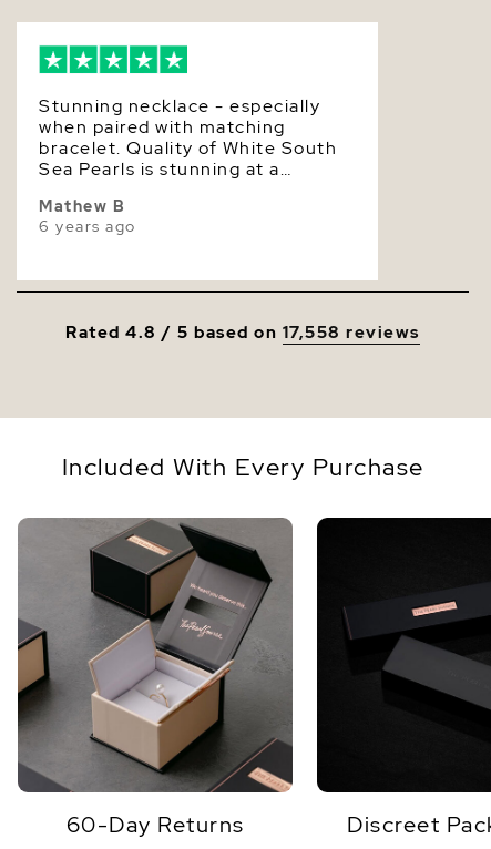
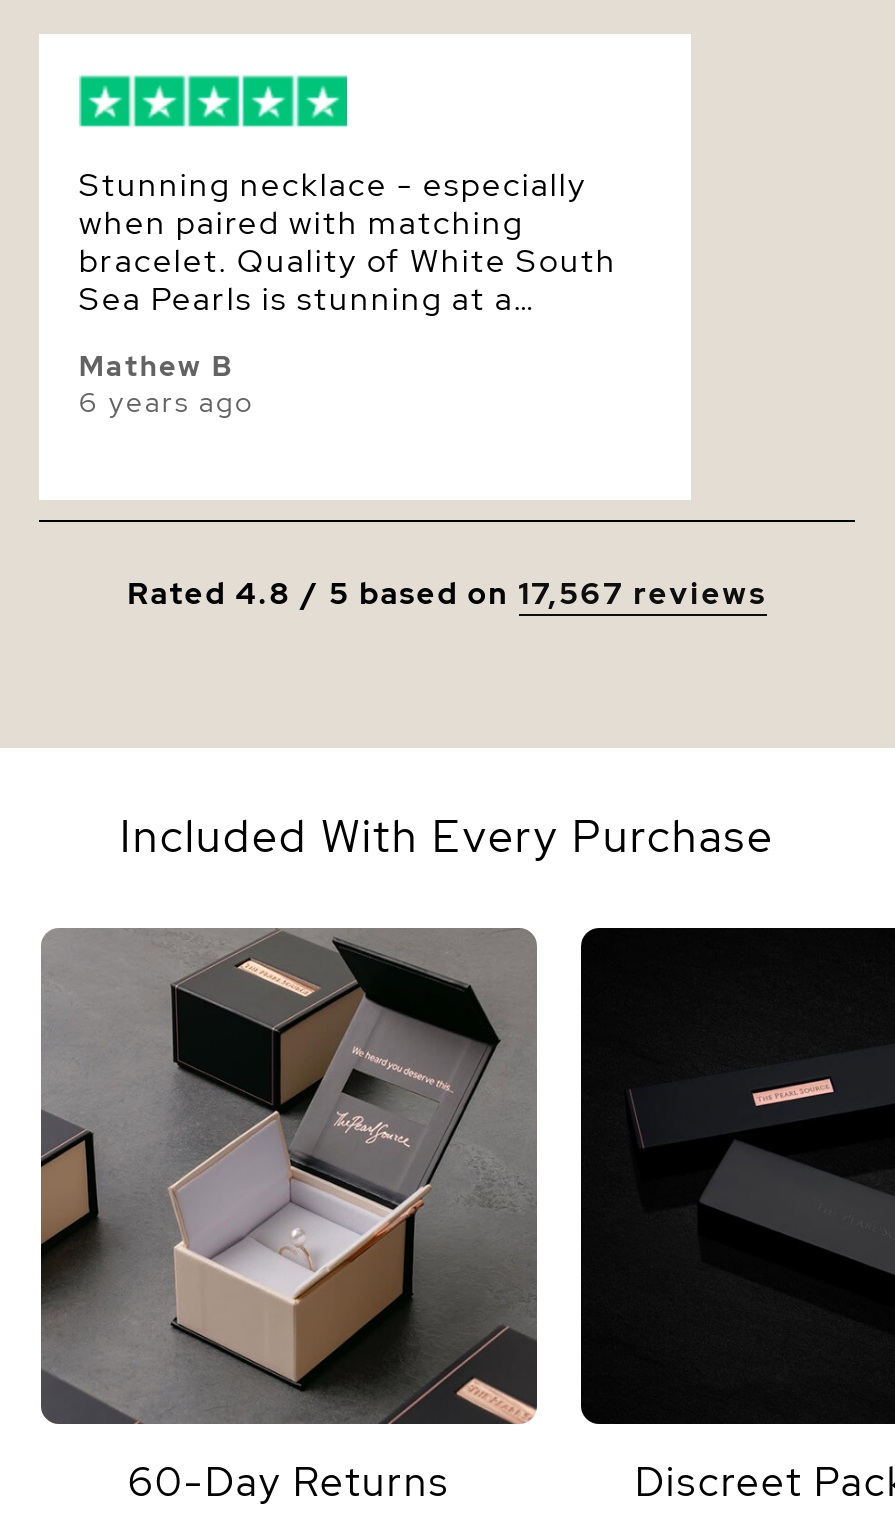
[66,321,420,344] Rated 4.8 / 5 based on 17,558 reviews -> [127,574,767,614] Rated 4.8 / 5 based on 17,567 reviews

